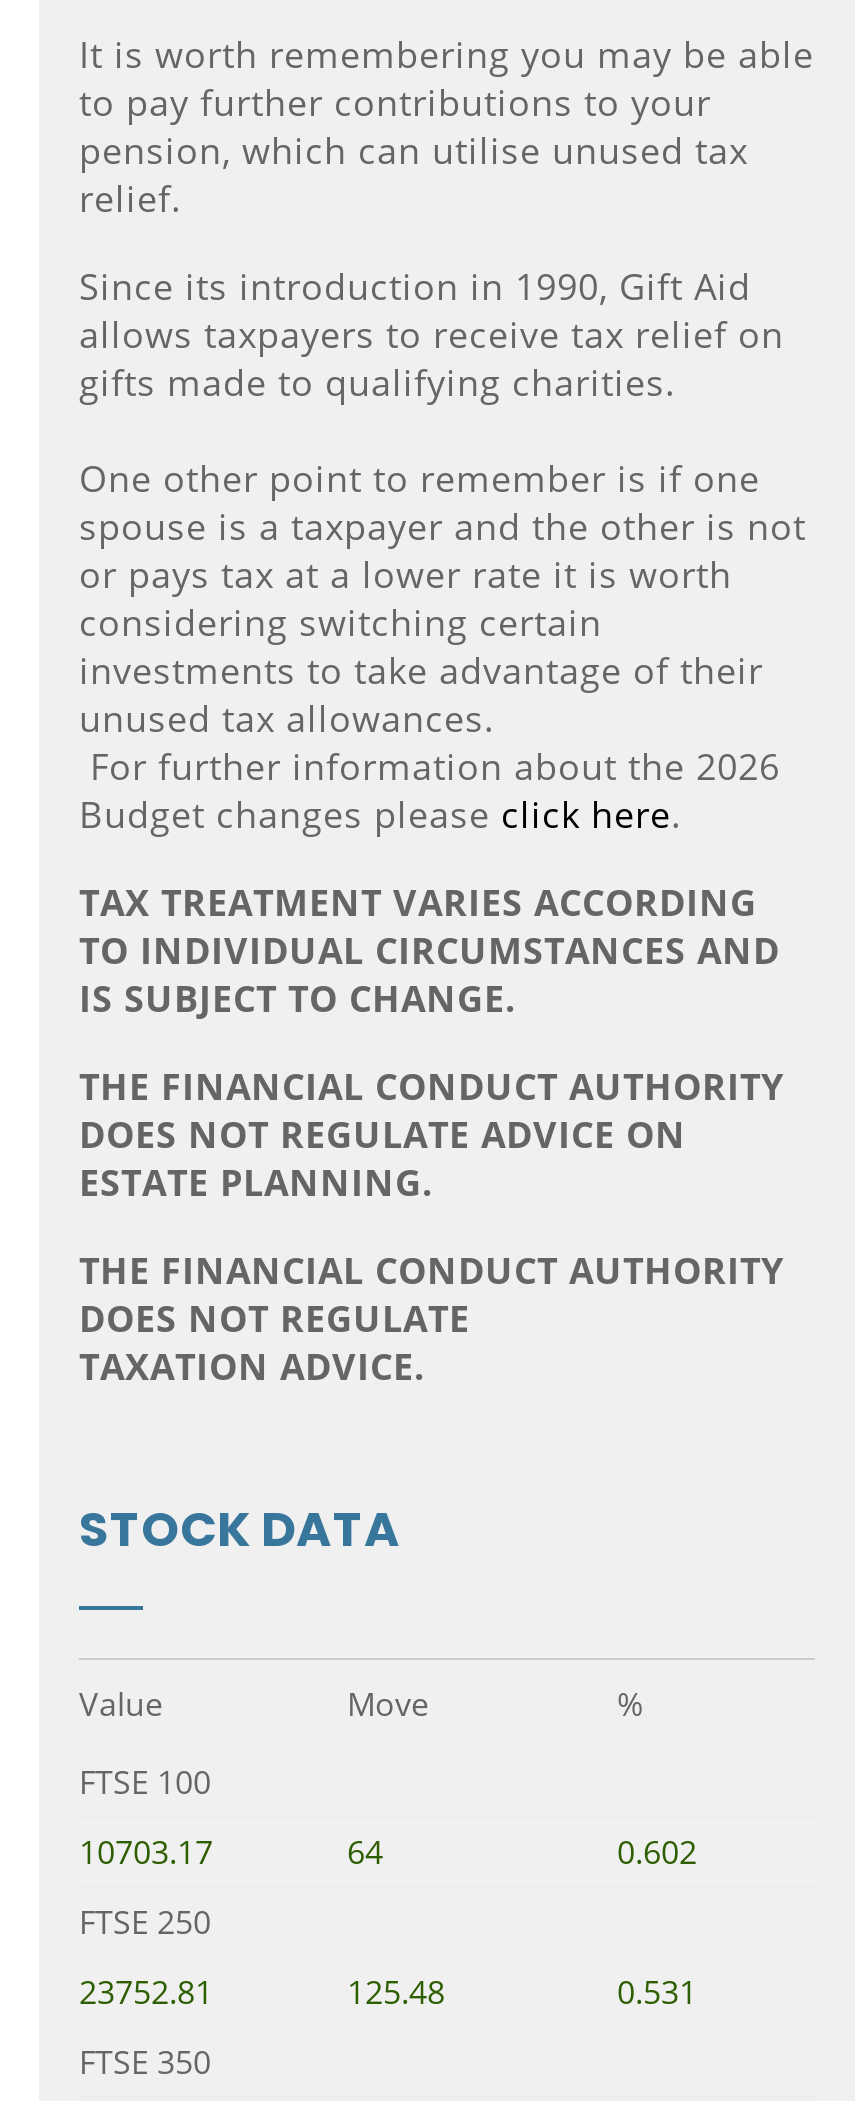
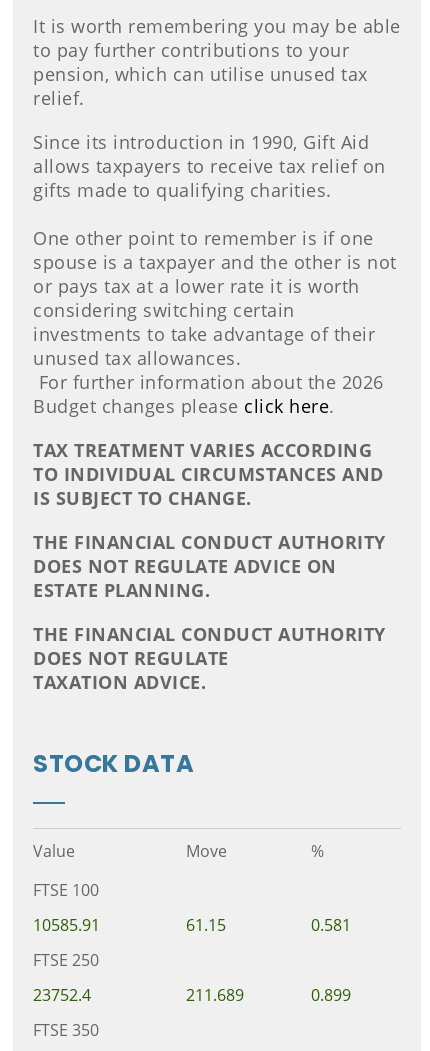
[79,1830,213,1874] 10703.17 -> [33,914,100,936] 10585.91
[347,1830,391,1874] 64 -> [186,914,230,936] 61.15
[617,1830,705,1874] 0.602 -> [311,914,355,936] 0.581
[79,1970,213,2014] 23752.81 -> [33,984,91,1006] 23752.4
[347,1970,453,2014] 125.48 -> [186,984,248,1006] 211.689
[617,1970,705,2014] 0.531 -> [311,984,355,1006] 0.899

